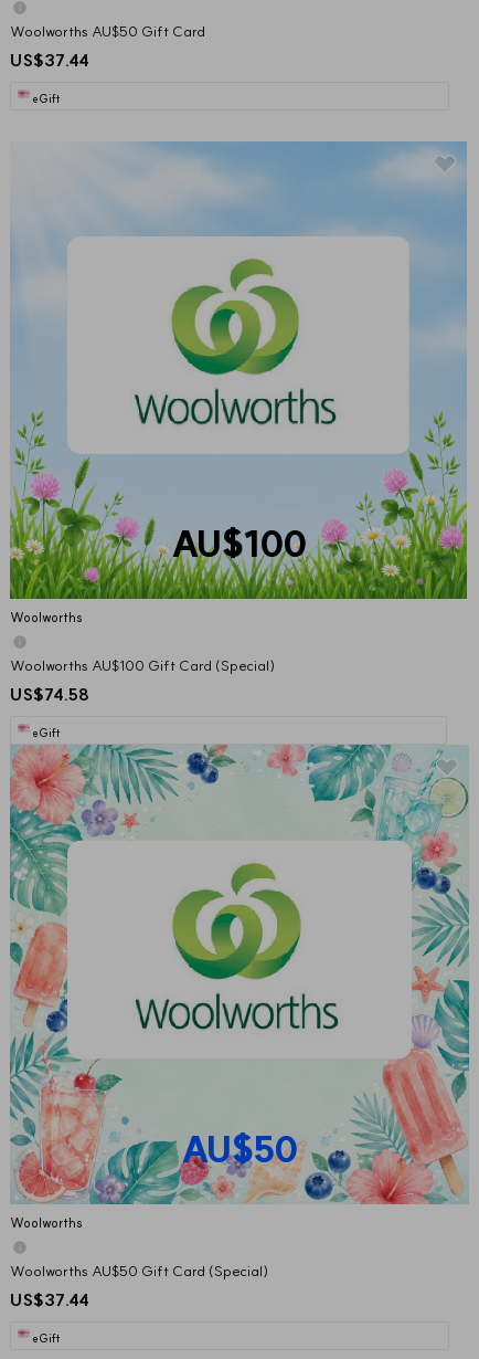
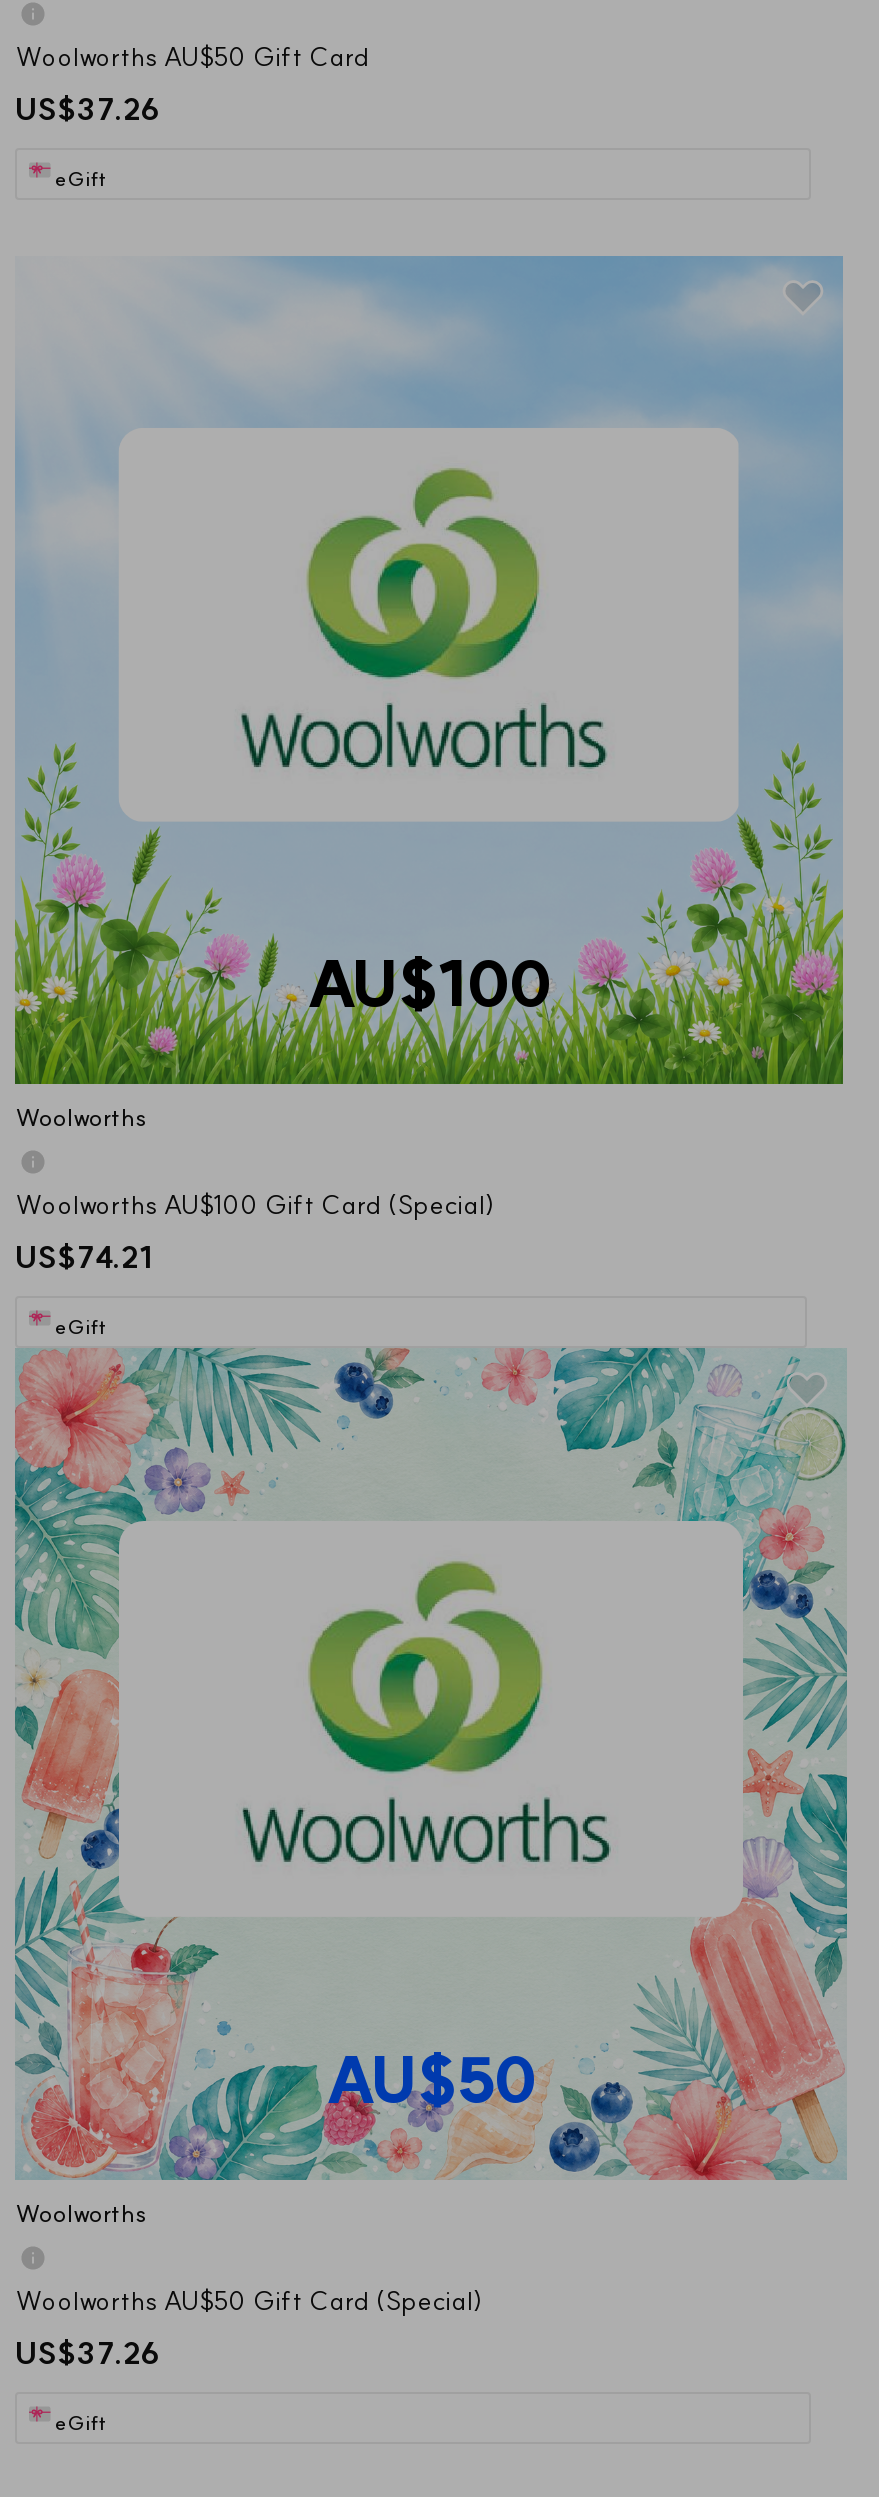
[10,50,89,71] US$37.44 -> [15,90,161,128] US$37.26
[10,684,89,705] US$74.58 -> [15,1238,151,1276] US$74.21
[10,1289,89,1310] US$37.44 -> [15,2334,161,2372] US$37.26

